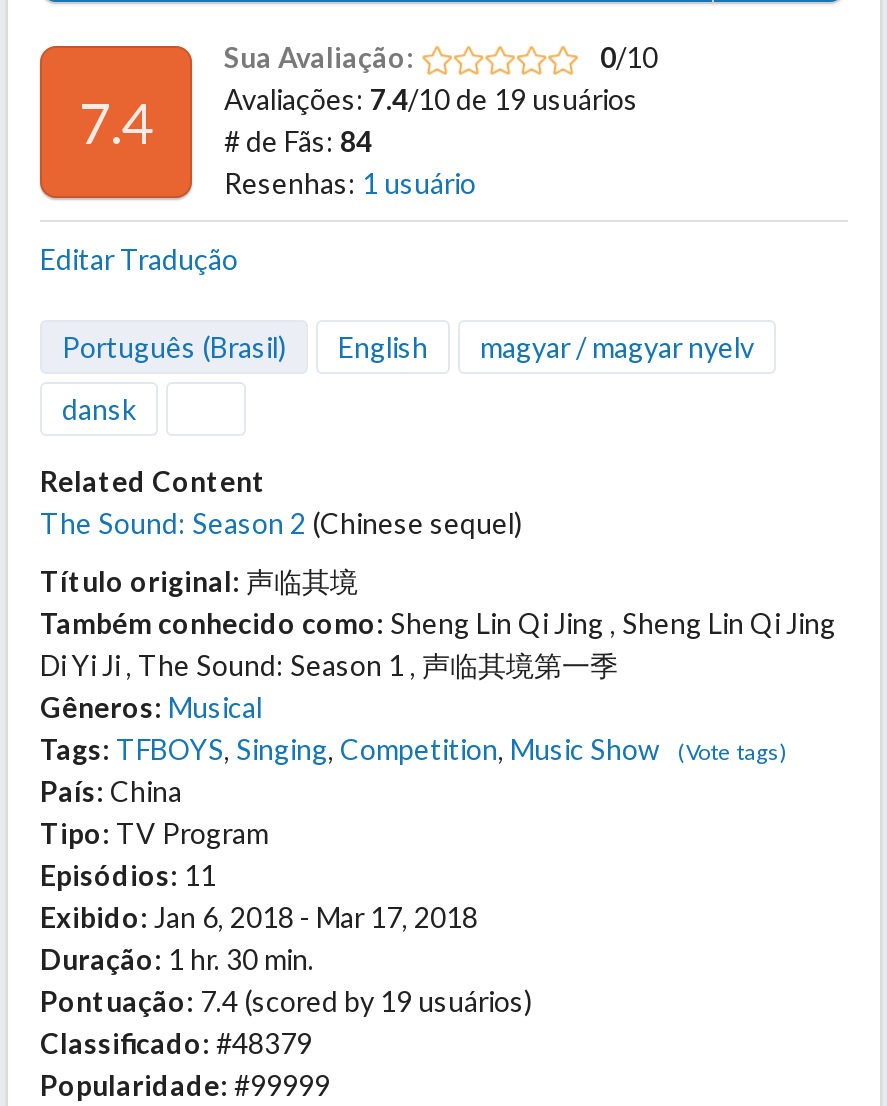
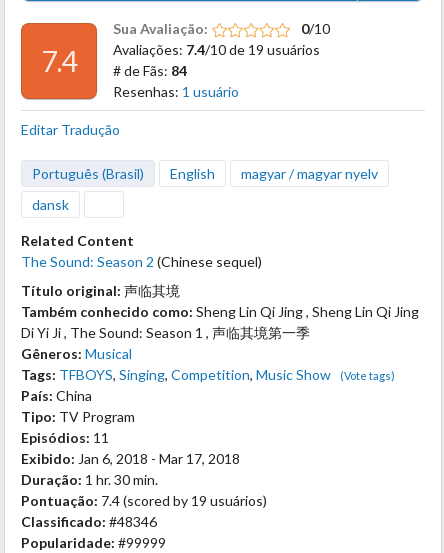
[40,1025,312,1059] Classificado: #48379 -> [21,513,157,530] Classificado: #48346

